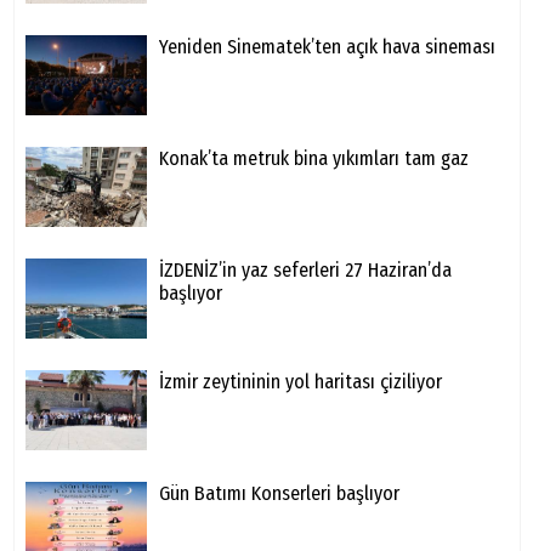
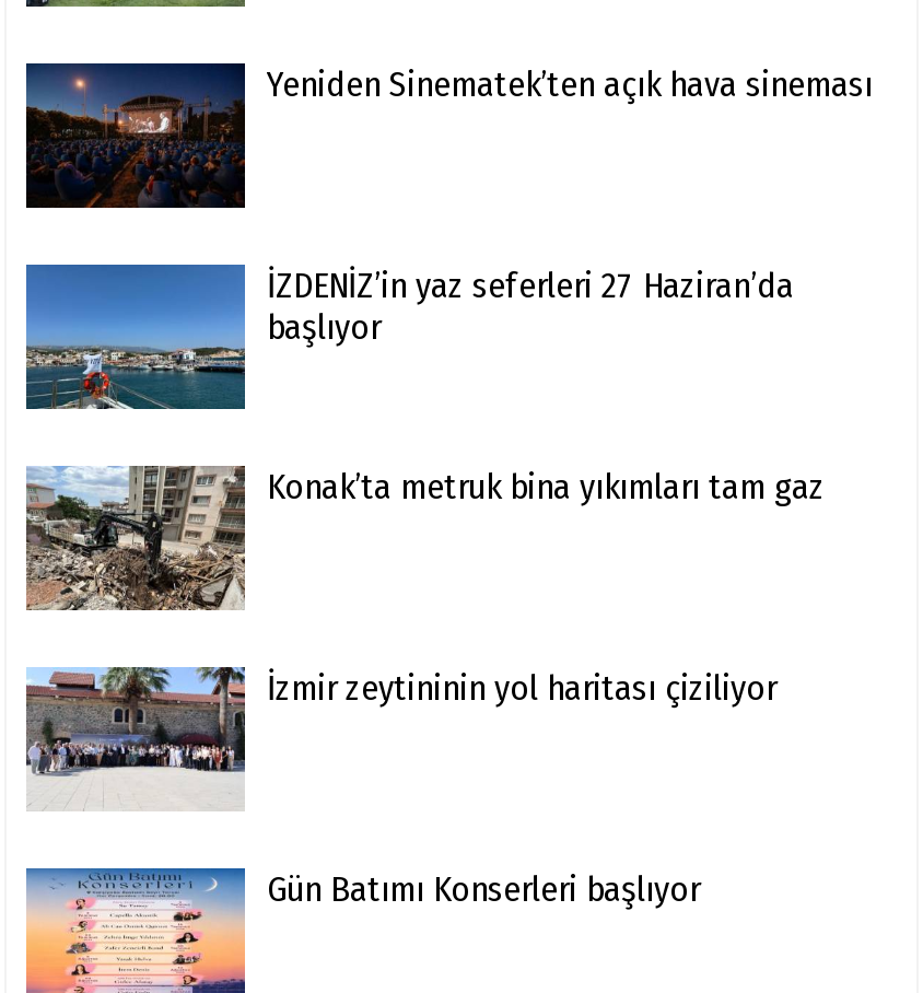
moved [25,147,469,228] -> [26,466,825,610]: [image] | Konak’ta metruk bina yıkımları tam gaz
moved [23,259,452,341] -> [22,265,794,413]: [image] | İZDENİZ’in yaz seferleri 27 Haziran’da | başlıyor

